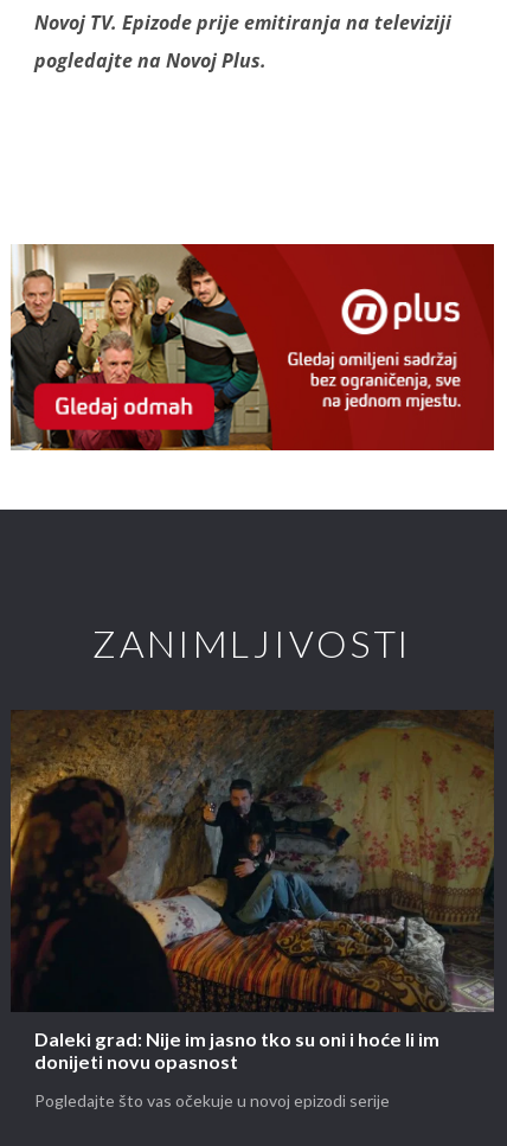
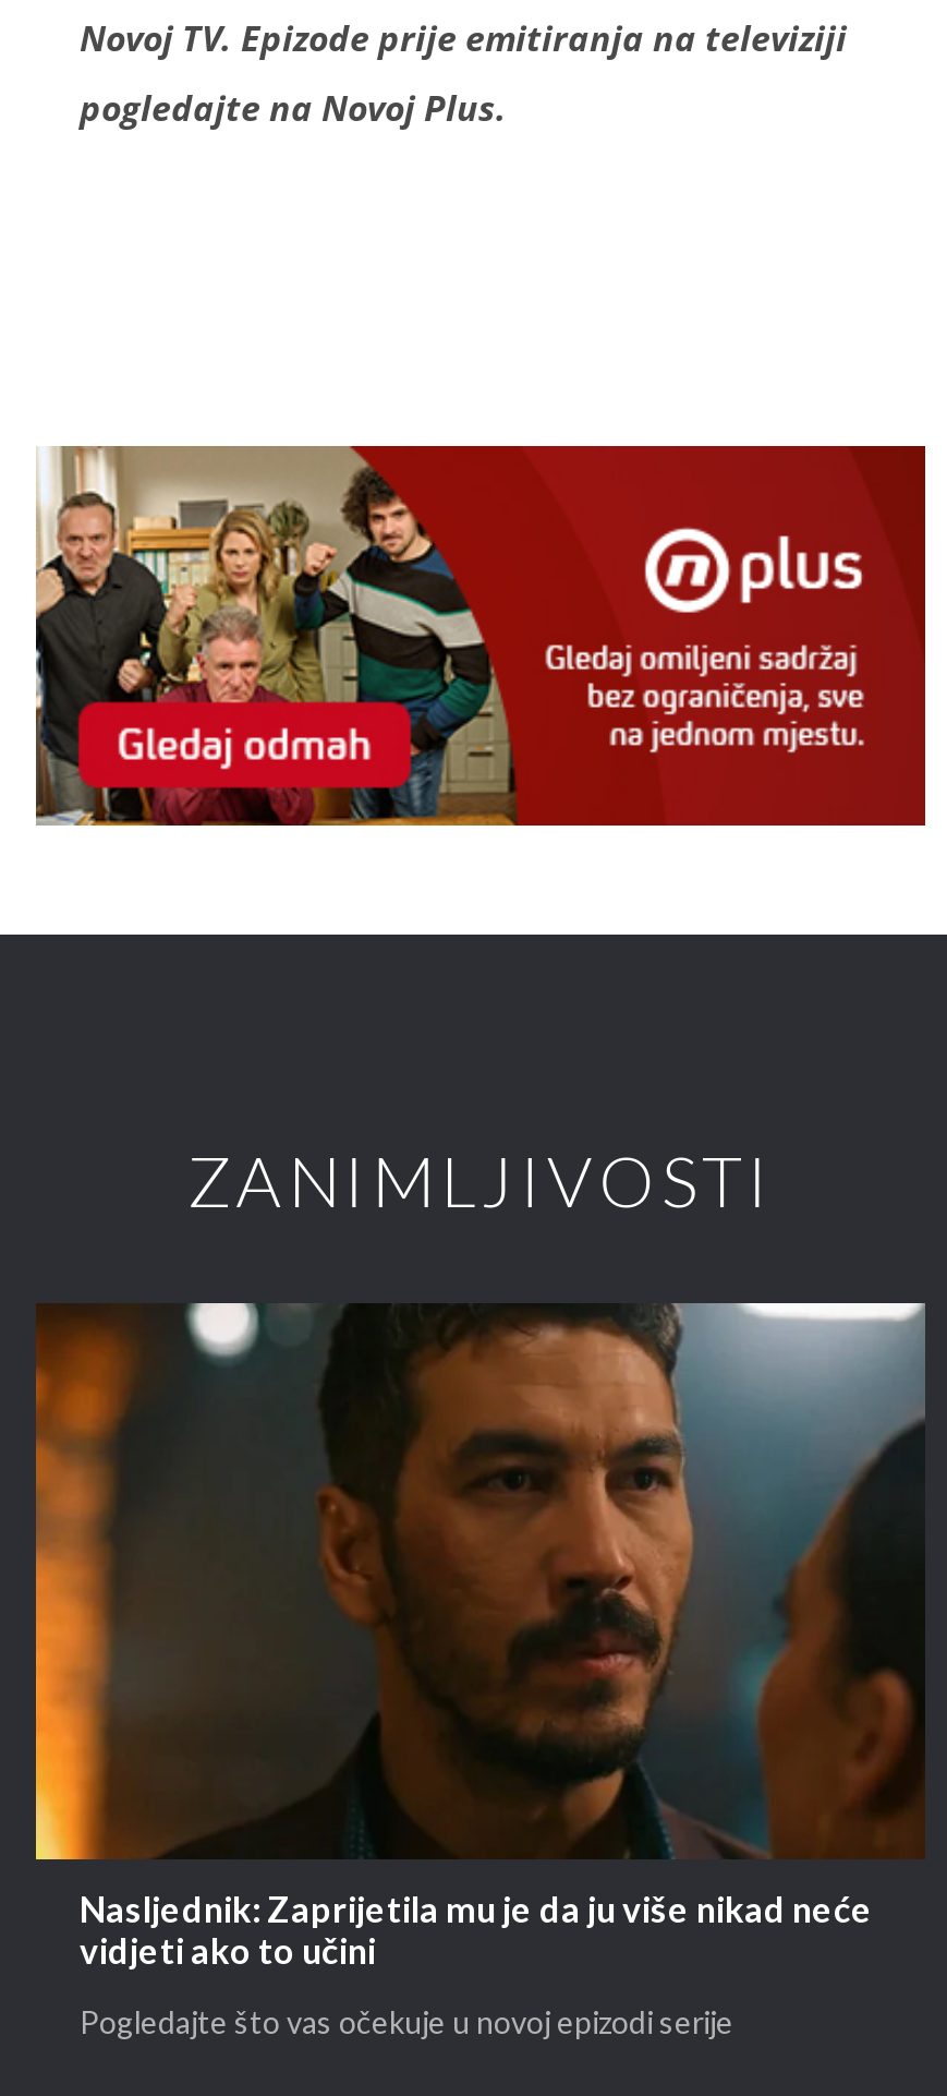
[11,710,495,1075] [image] | Daleki grad: Nije im jasno tko su oni i hoće li im | donijeti novu opasnost -> [34,1301,927,1976] [image] | Nasljednik: Zaprijetila mu je da ju više nikad neće | vidjeti ako to učini

